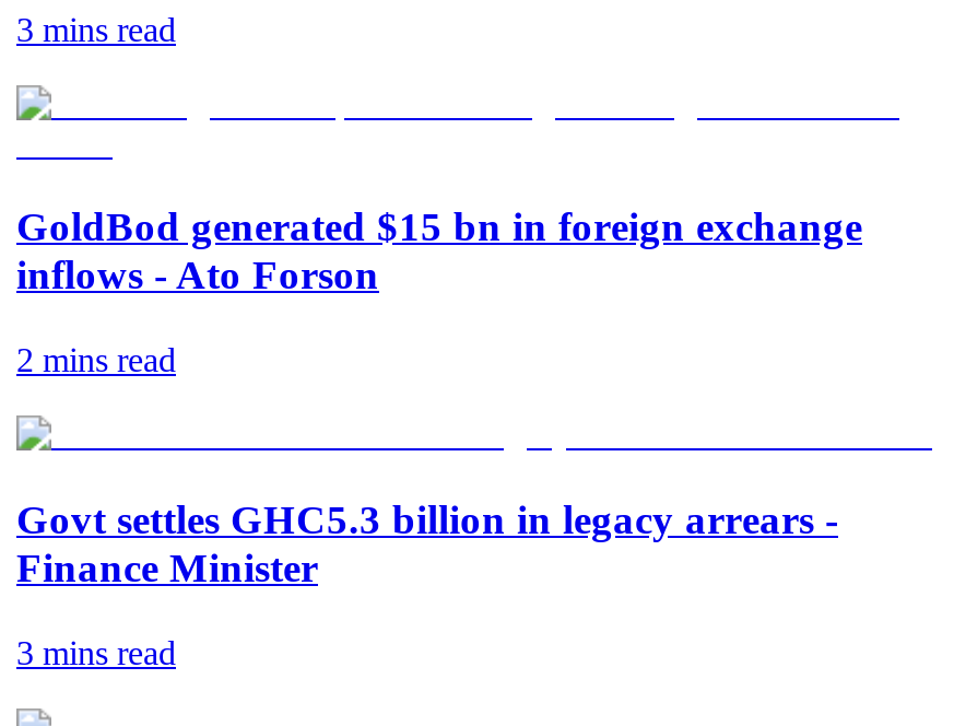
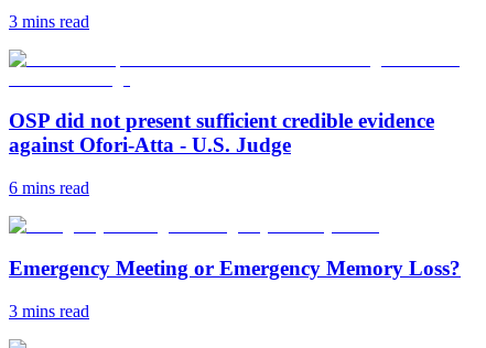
[16,204,862,298] GoldBod generated $15 bn in foreign exchange | inflows - Ato Forson -> [9,109,434,157] OSP did not present sufficient credible evidence | against Ofori-Atta - U.S. Judge
[16,342,176,379] 2 mins read -> [9,179,89,197] 6 mins read
[16,496,838,590] Govt settles GHC5.3 billion in legacy arrears - | Finance Minister -> [9,256,461,280] Emergency Meeting or Emergency Memory Loss?

